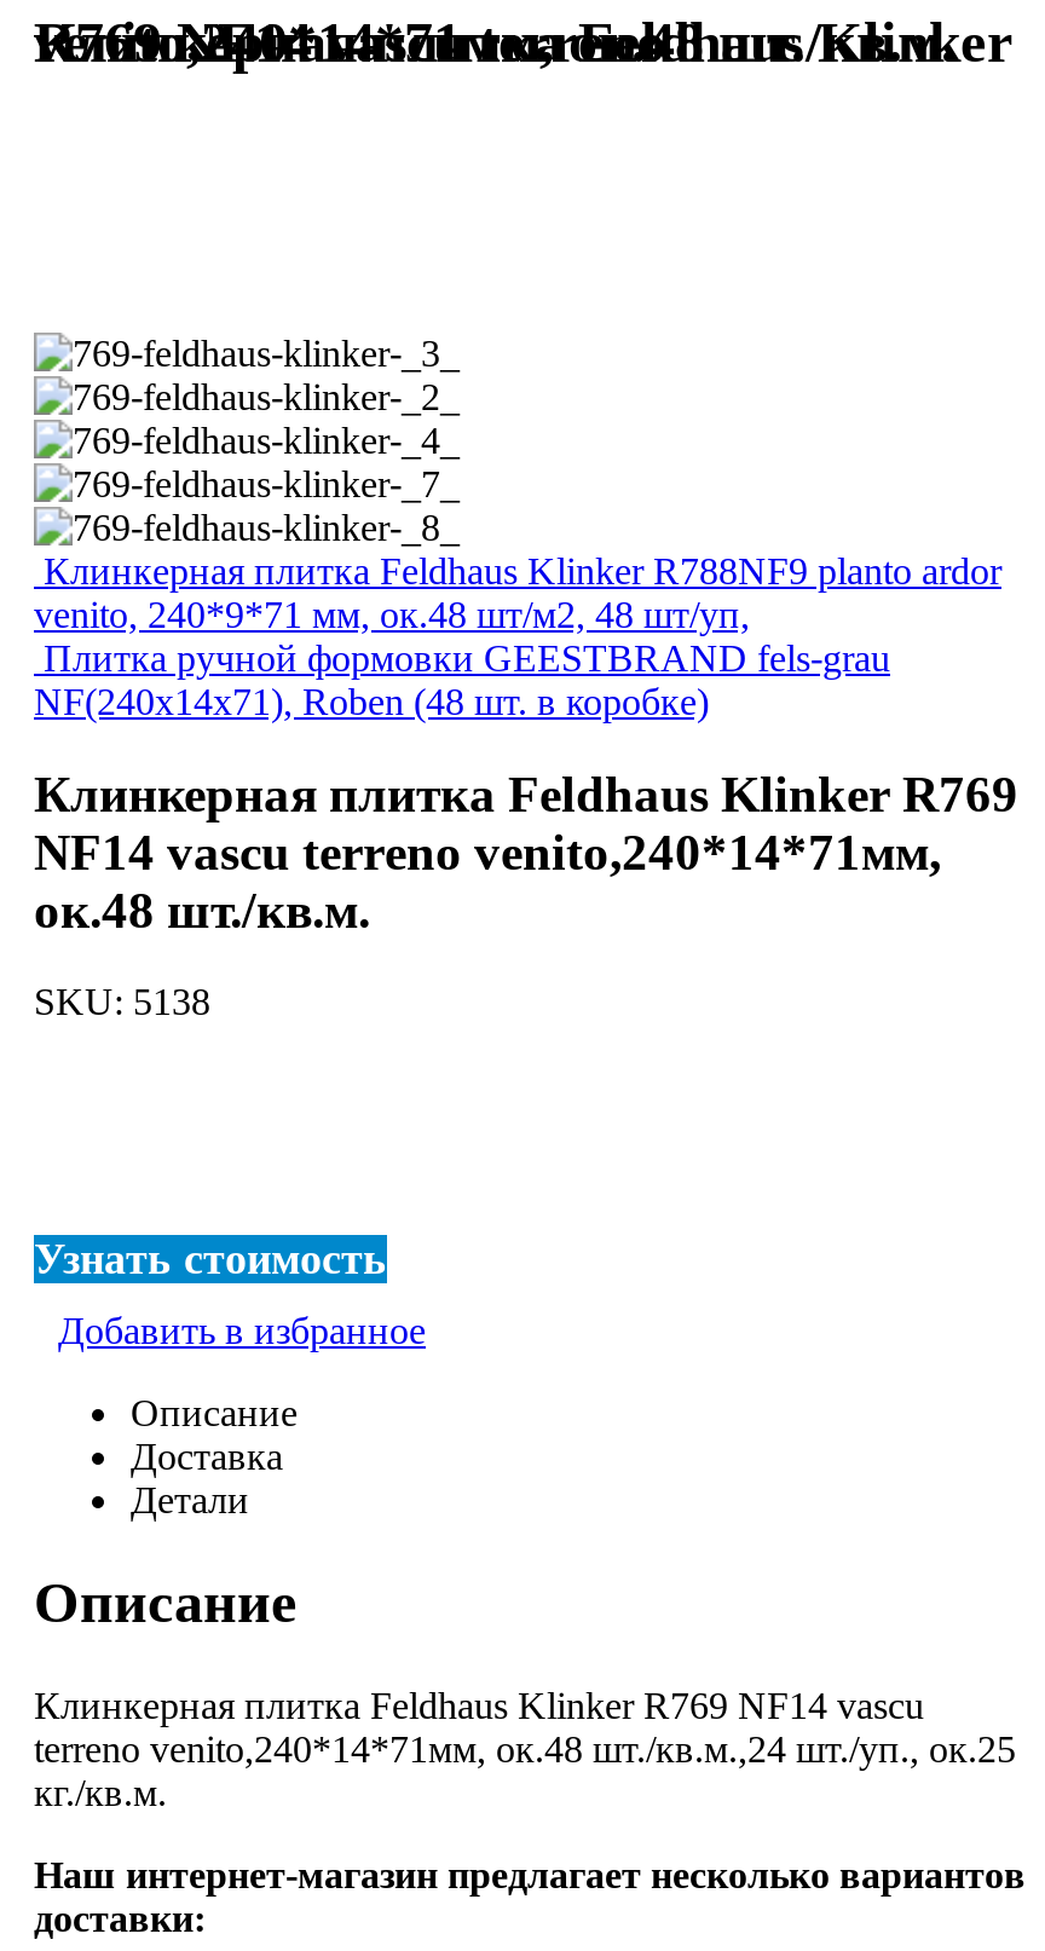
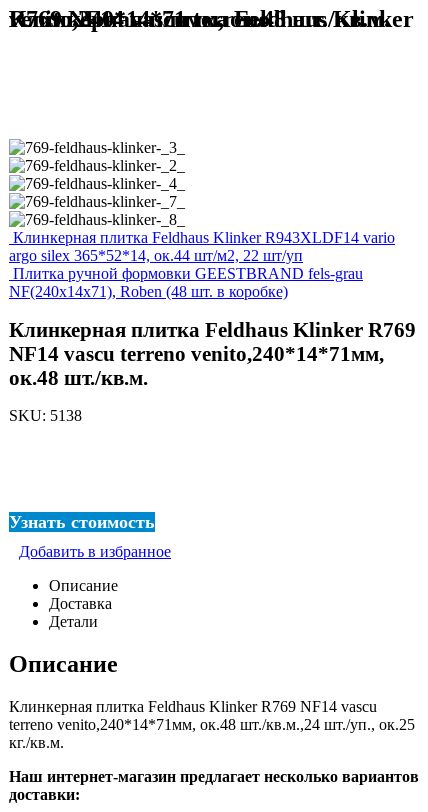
[34,550,1001,635] Клинкерная плитка Feldhaus Klinker R788NF9 planto ardor | venito, 240*9*71 мм, ок.48 шт/м2, 48 шт/уп, -> [9,229,395,264] Клинкерная плитка Feldhaus Klinker R943XLDF14 vario | argo silex 365*52*14, ок.44 шт/м2, 22 шт/уп

